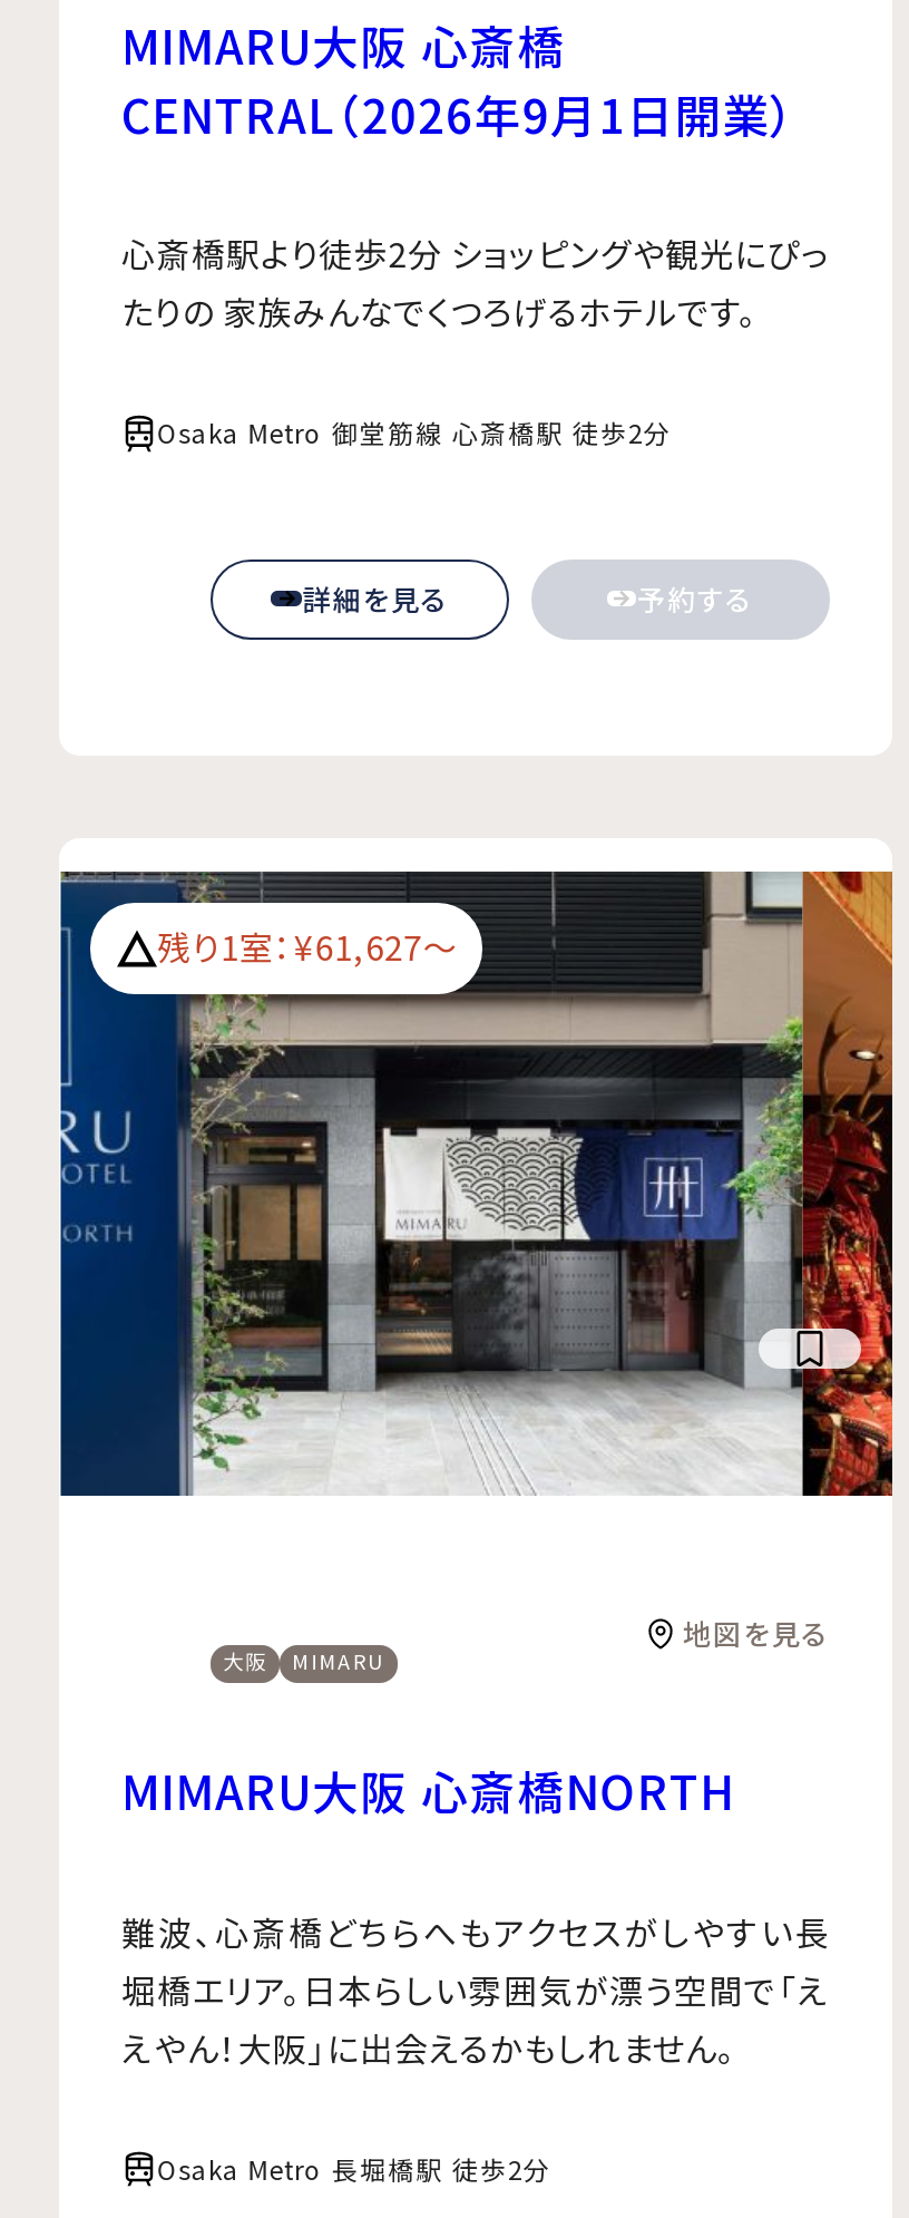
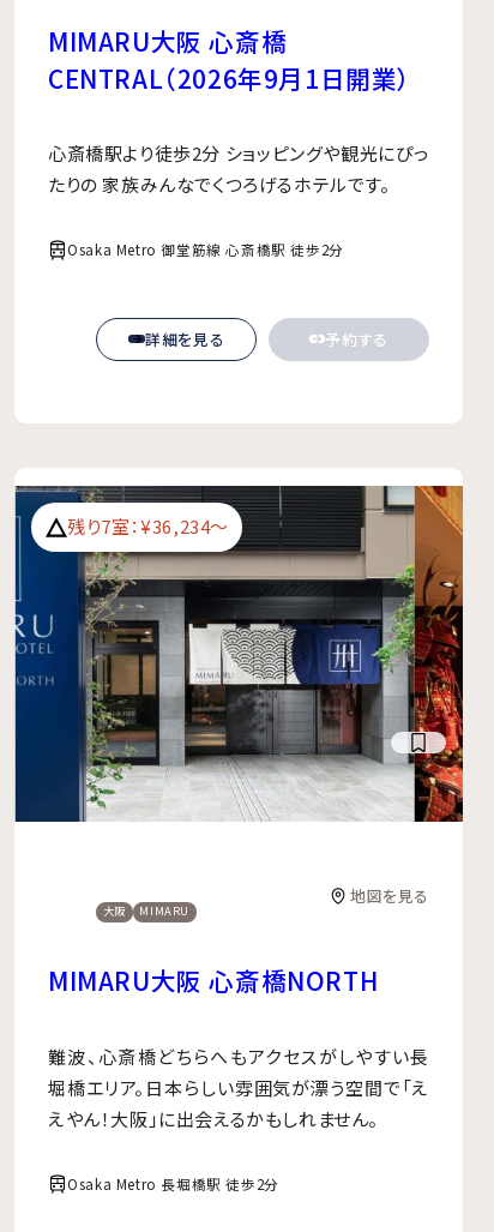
[157,924,458,970] 残り1室：¥61,627〜 -> [67,514,229,539] 残り7室：¥36,234〜

